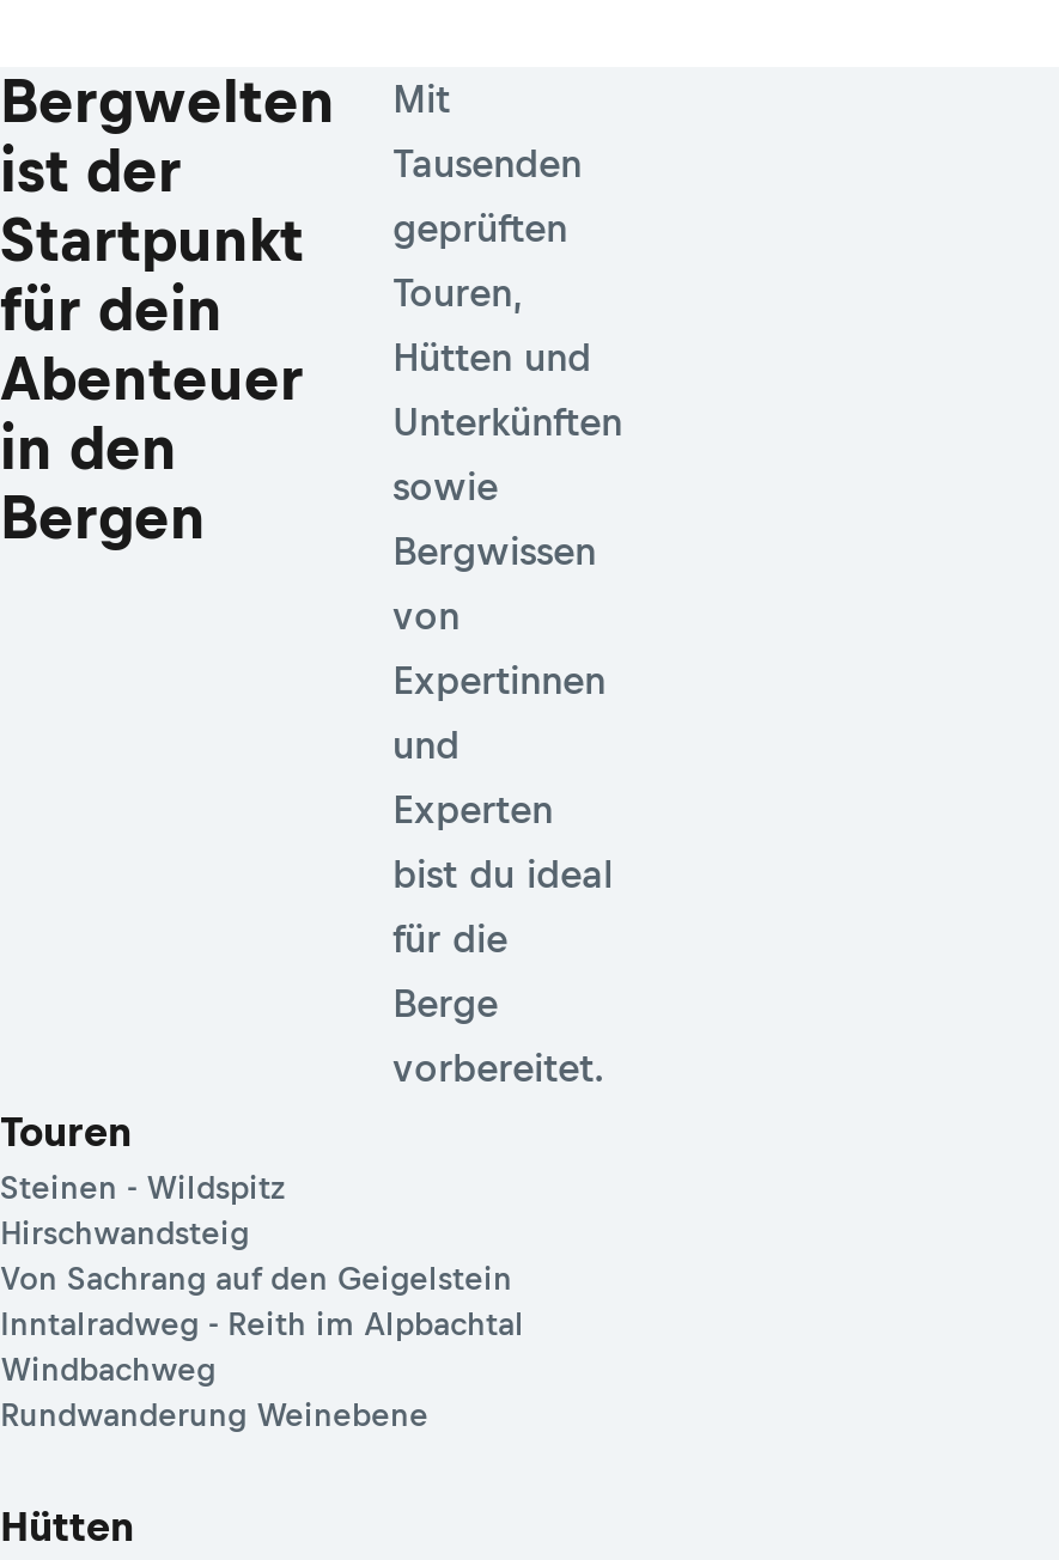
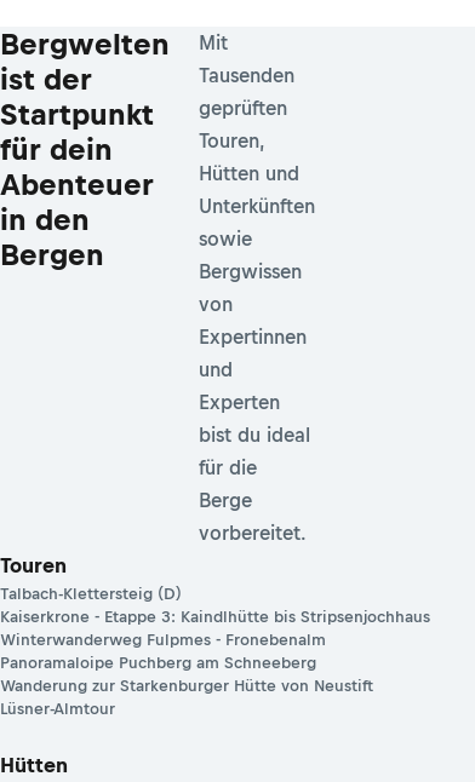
[0,1170,524,1434] Steinen - Wildspitz | Hirschwandsteig | Von Sachrang auf den Geigelstein | Inntalradweg - Reith im Alpbachtal | Windbachweg | Rundwanderung Weinebene -> [0,585,430,718] Talbach-Klettersteig (D) | Kaiserkrone - Etappe 3: Kaindlhütte bis Stripsenjochhaus | Winterwanderweg Fulpmes - Fronebenalm | Panoramaloipe Puchberg am Schneeberg | Wanderung zur Starkenburger Hütte von Neustift | Lüsner-Almtour

